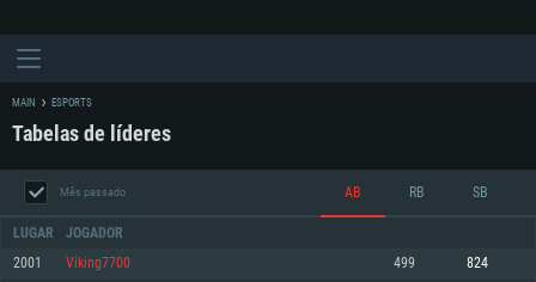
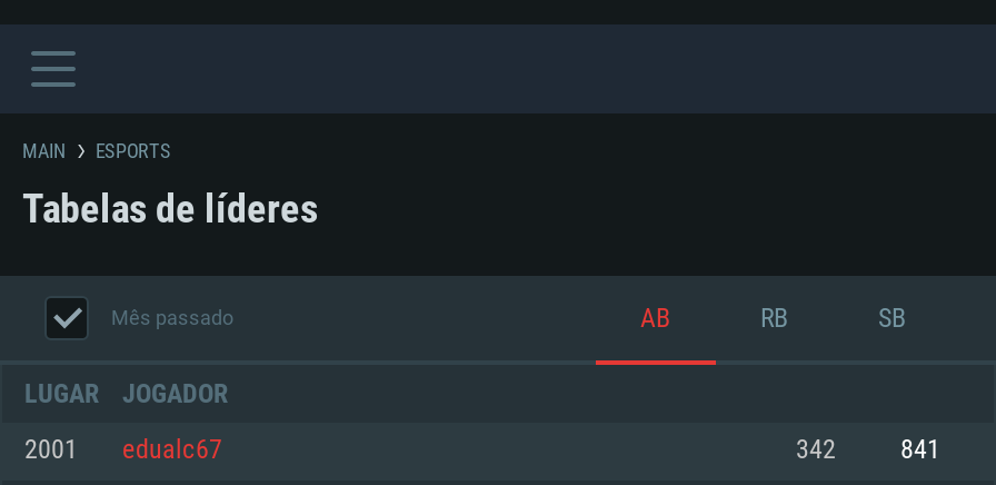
[66,257,488,270] Viking7700 | 499 | 824 -> [122,438,940,463] edualc67 | 342 | 841

